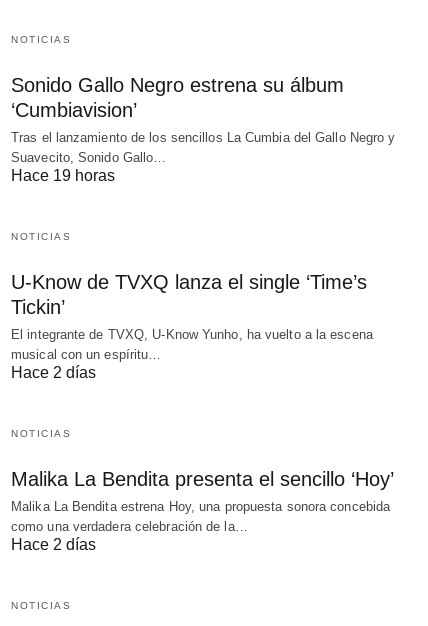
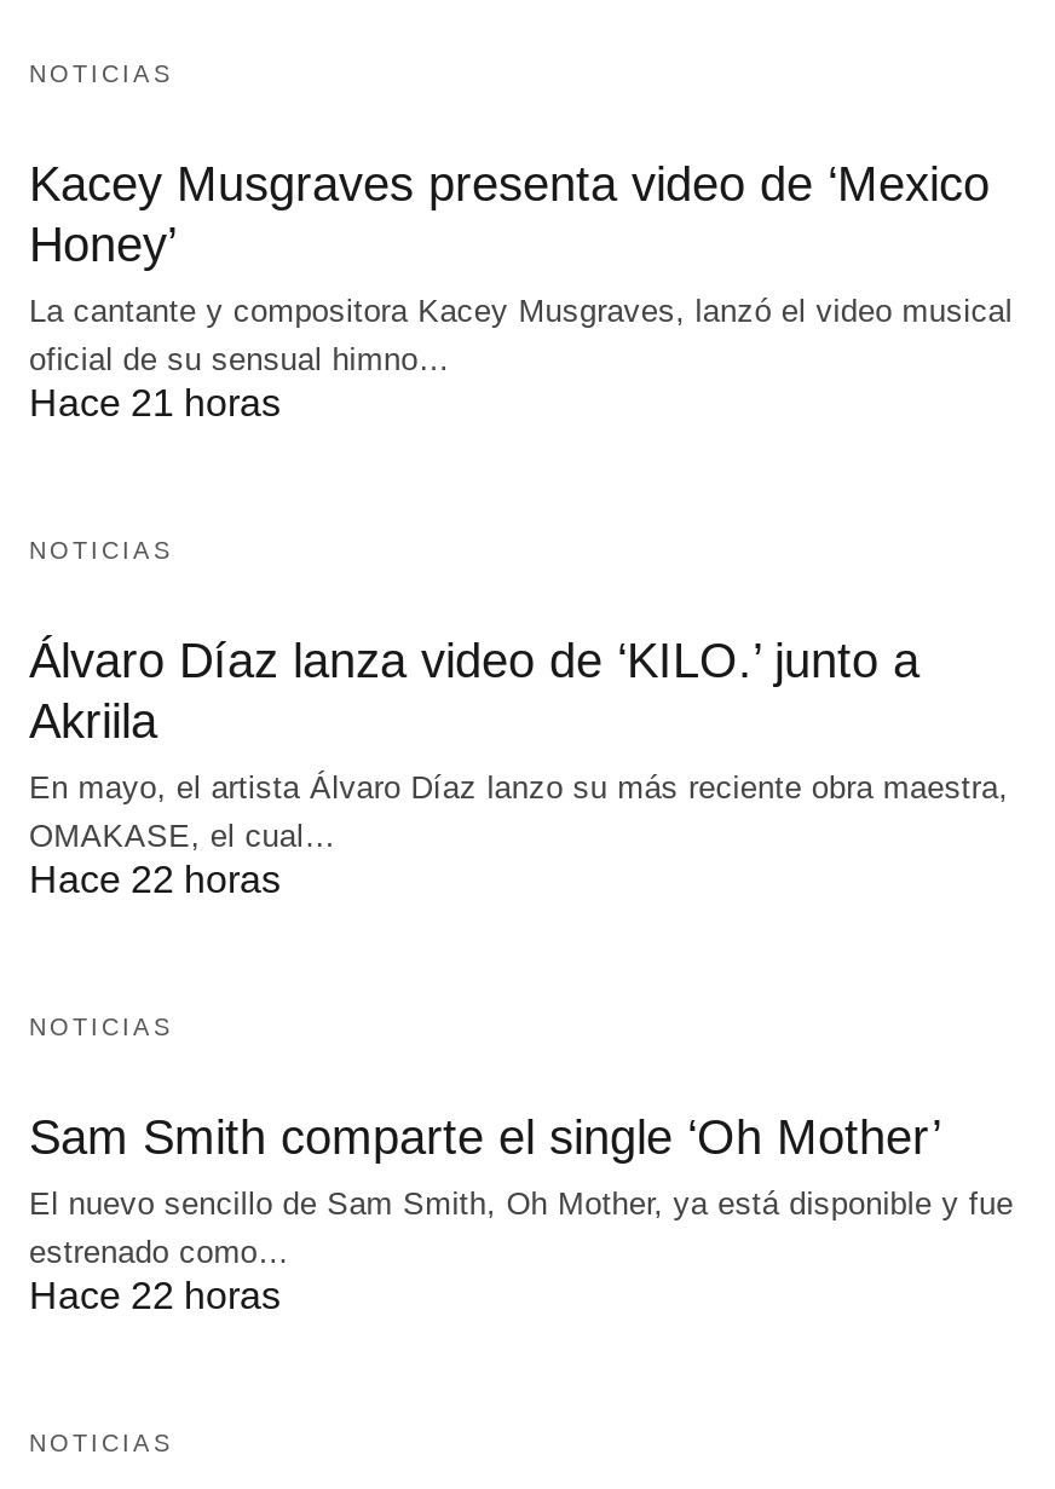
[11,74,395,184] Sonido Gallo Negro estrena su álbum | ‘Cumbiavision’ | Tras el lanzamiento de los sencillos La Cumbia del Gallo Negro y | Suavecito, Sonido Gallo… | Hace 19 horas -> [29,158,1013,424] Kacey Musgraves presenta video de ‘Mexico | Honey’ | La cantante y compositora Kacey Musgraves, lanzó el video musical | oficial de su sensual himno… | Hace 21 horas
[11,271,373,381] U-Know de TVXQ lanza el single ‘Time’s | Tickin’ | El integrante de TVXQ, U-Know Yunho, ha vuelto a la escena | musical con un espíritu… | Hace 2 días -> [29,635,1008,901] Álvaro Díaz lanza video de ‘KILO.’ junto a | Akriila | En mayo, el artista Álvaro Díaz lanzo su más reciente obra maestra, | OMAKASE, el cual… | Hace 22 horas
[11,468,394,553] Malika La Bendita presenta el sencillo ‘Hoy’ | Malika La Bendita estrena Hoy, una propuesta sonora concebida | como una verdadera celebración de la… | Hace 2 días -> [29,1111,1013,1317] Sam Smith comparte el single ‘Oh Mother’ | El nuevo sencillo de Sam Smith, Oh Mother, ya está disponible y fue | estrenado como… | Hace 22 horas

